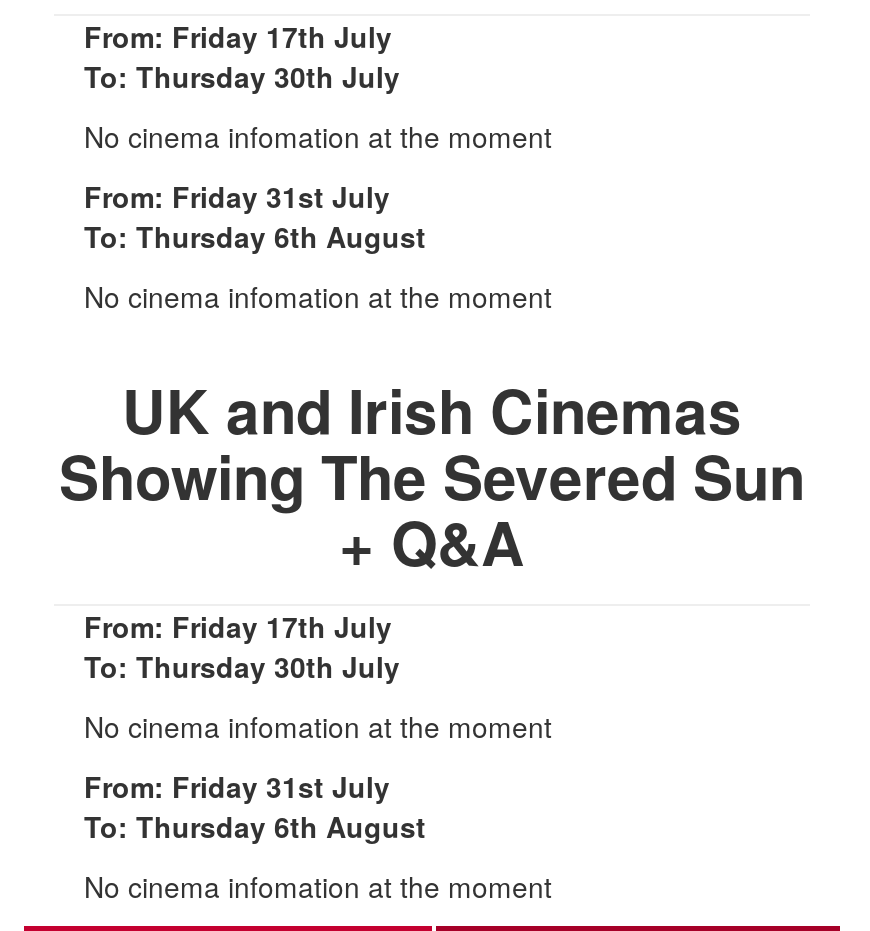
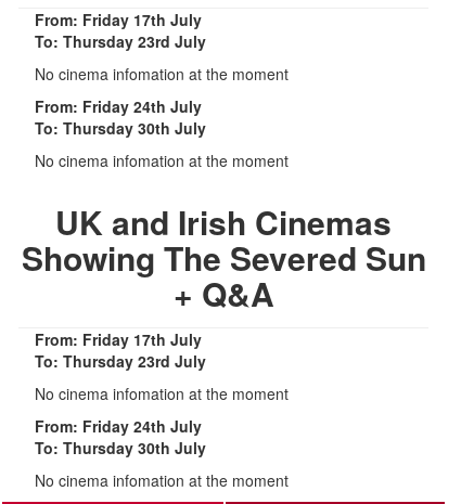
[84,55,400,95] To: Thursday 30th July -> [35,30,206,51] To: Thursday 23rd July
[84,175,390,215] From: Friday 31st July -> [35,95,202,117] From: Friday 24th July
[84,215,426,255] To: Thursday 6th August -> [35,117,206,138] To: Thursday 30th July
[84,645,400,685] To: Thursday 30th July -> [35,350,206,371] To: Thursday 23rd July
[84,765,390,805] From: Friday 31st July -> [35,415,202,436] From: Friday 24th July
[84,805,426,845] To: Thursday 6th August -> [35,436,206,458] To: Thursday 30th July

